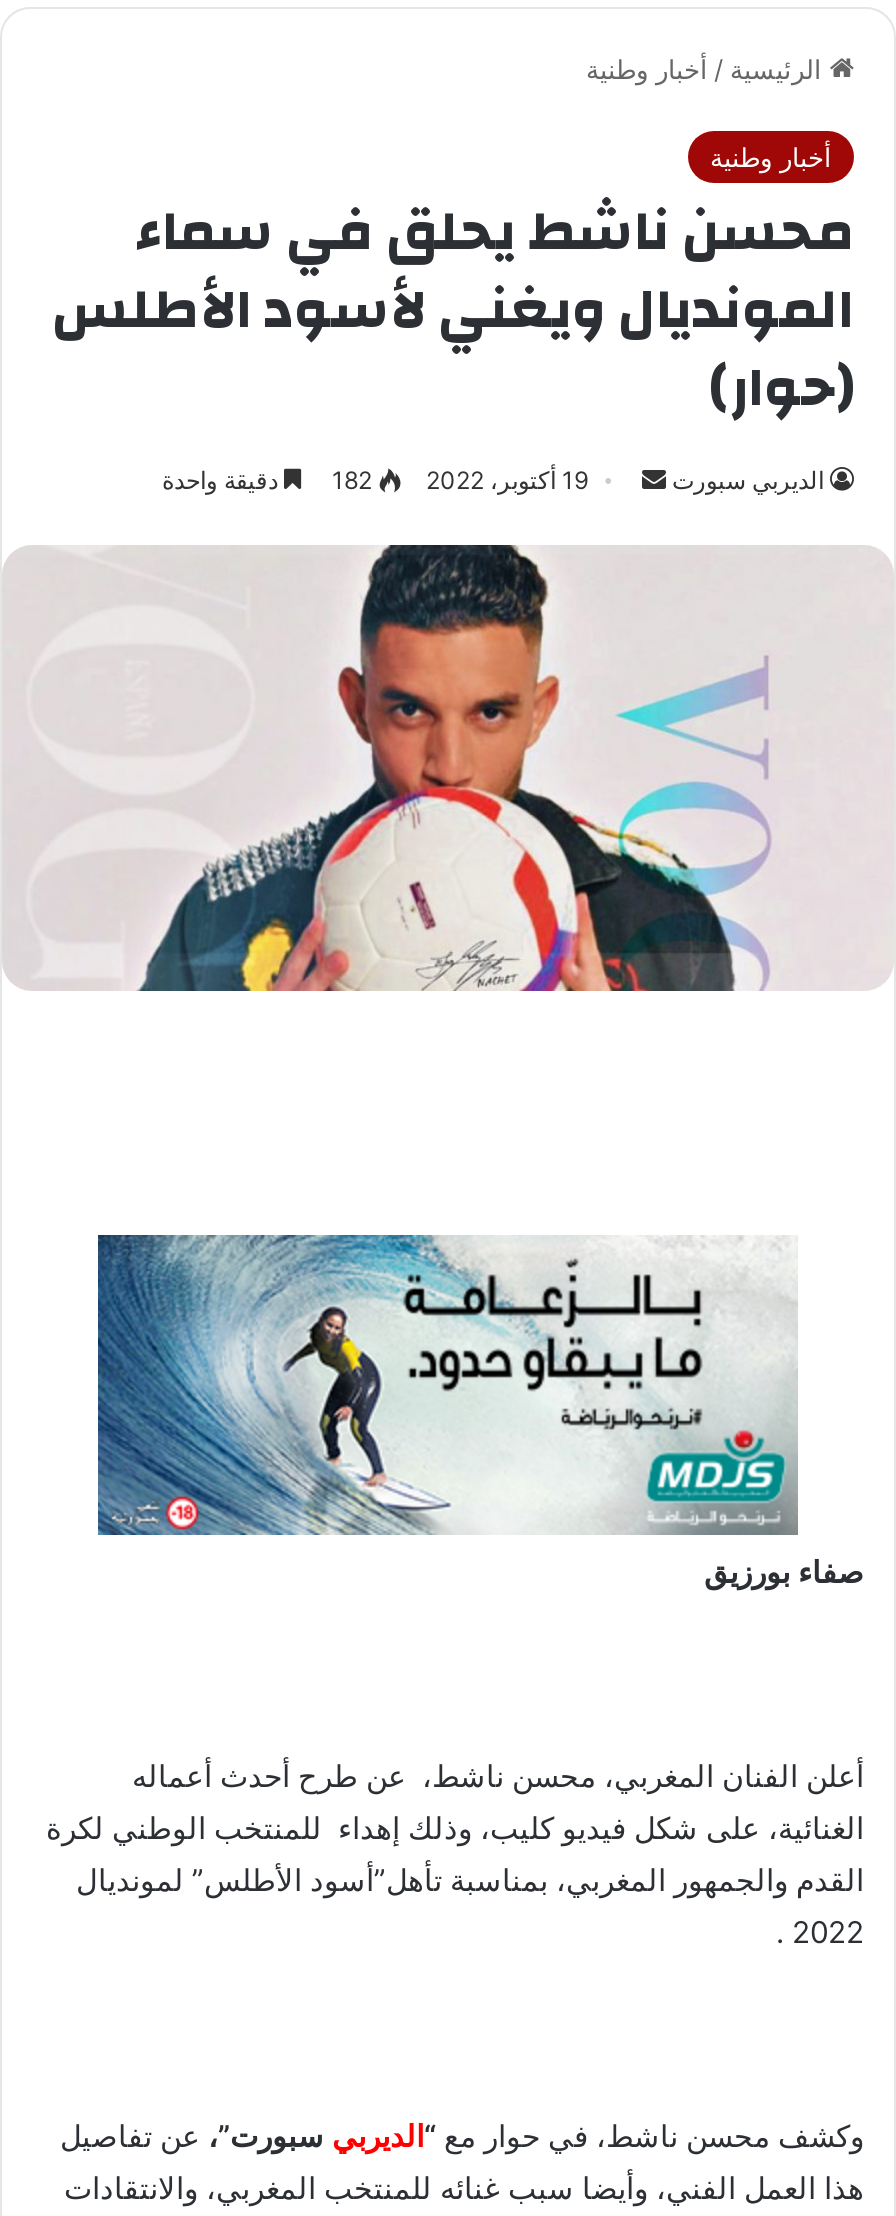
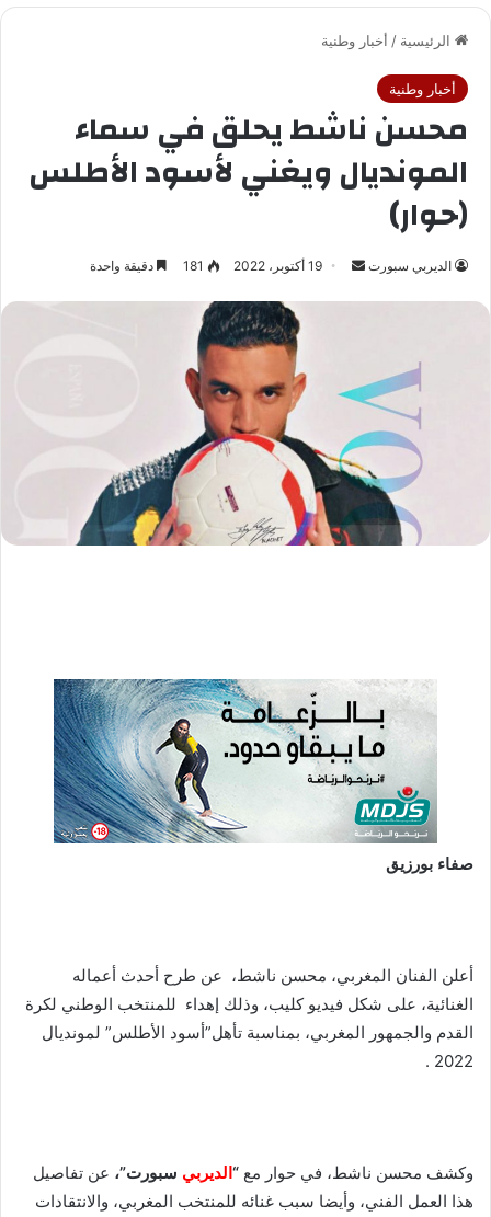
[162,465,372,495] 182 دقيقة واحدة -> [90,257,204,274] 181 دقيقة واحدة

